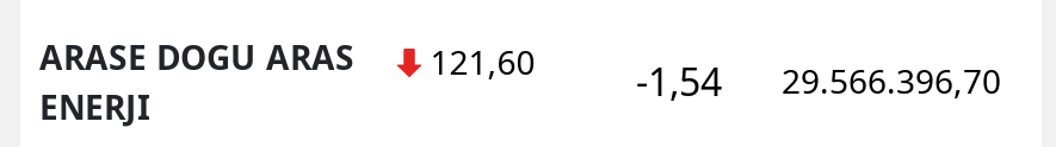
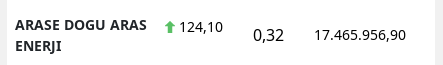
[430,38,535,83] 121,60 -> [179,17,223,36] 124,10
[636,55,722,107] -1,54 -> [253,24,284,46] 0,32
[782,57,1001,102] 29.566.396,70 -> [314,25,406,44] 17.465.956,90

